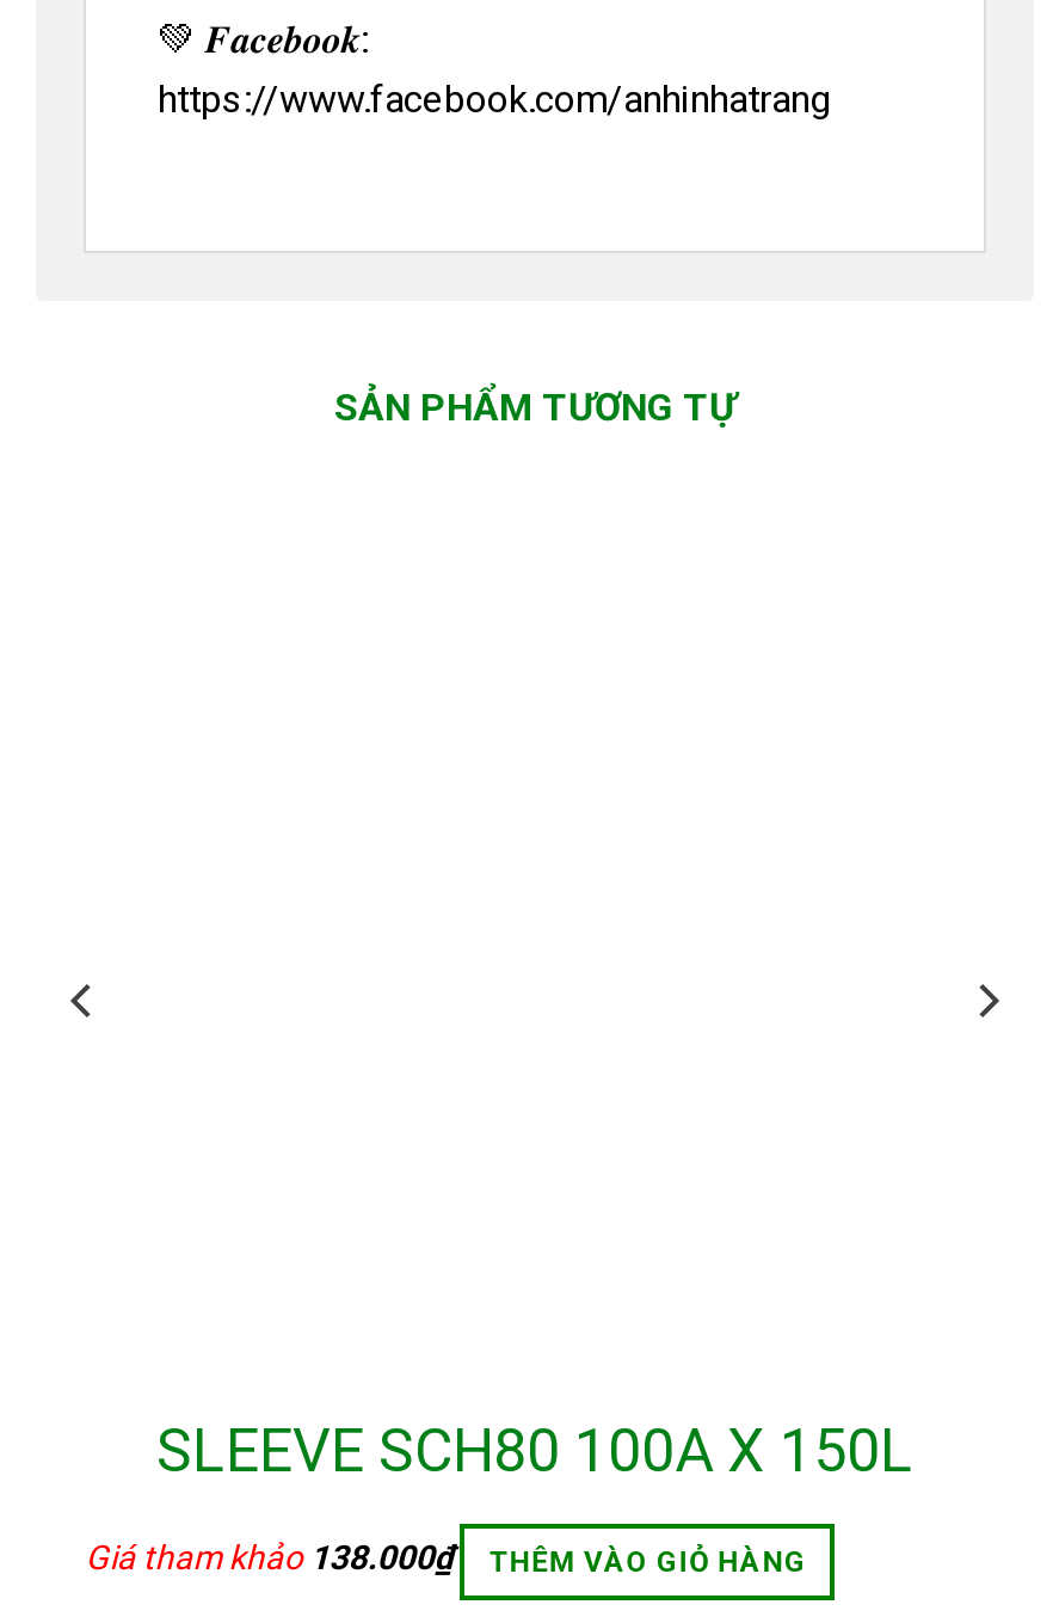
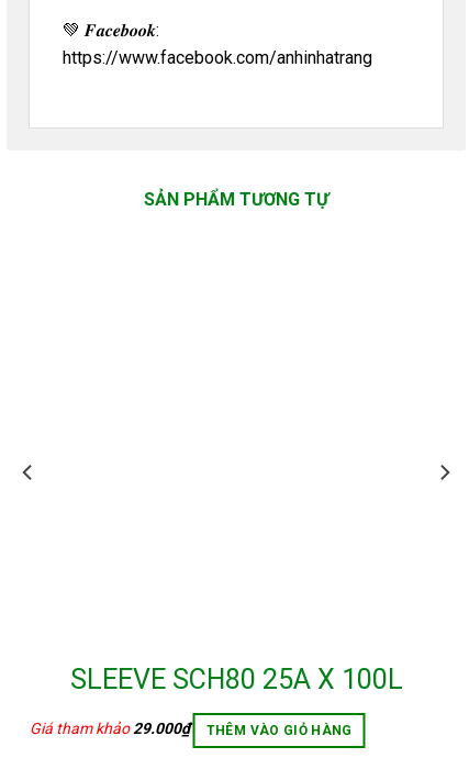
[156,1416,913,1486] SLEEVE SCH80 100A X 150L -> [70,664,403,695] SLEEVE SCH80 25A X 100L
[85,1538,807,1580] Giá tham khảo 138.000₫ THÊM VÀO GIỎ HÀNG -> [29,720,352,739] Giá tham khảo 29.000₫ THÊM VÀO GIỎ HÀNG

